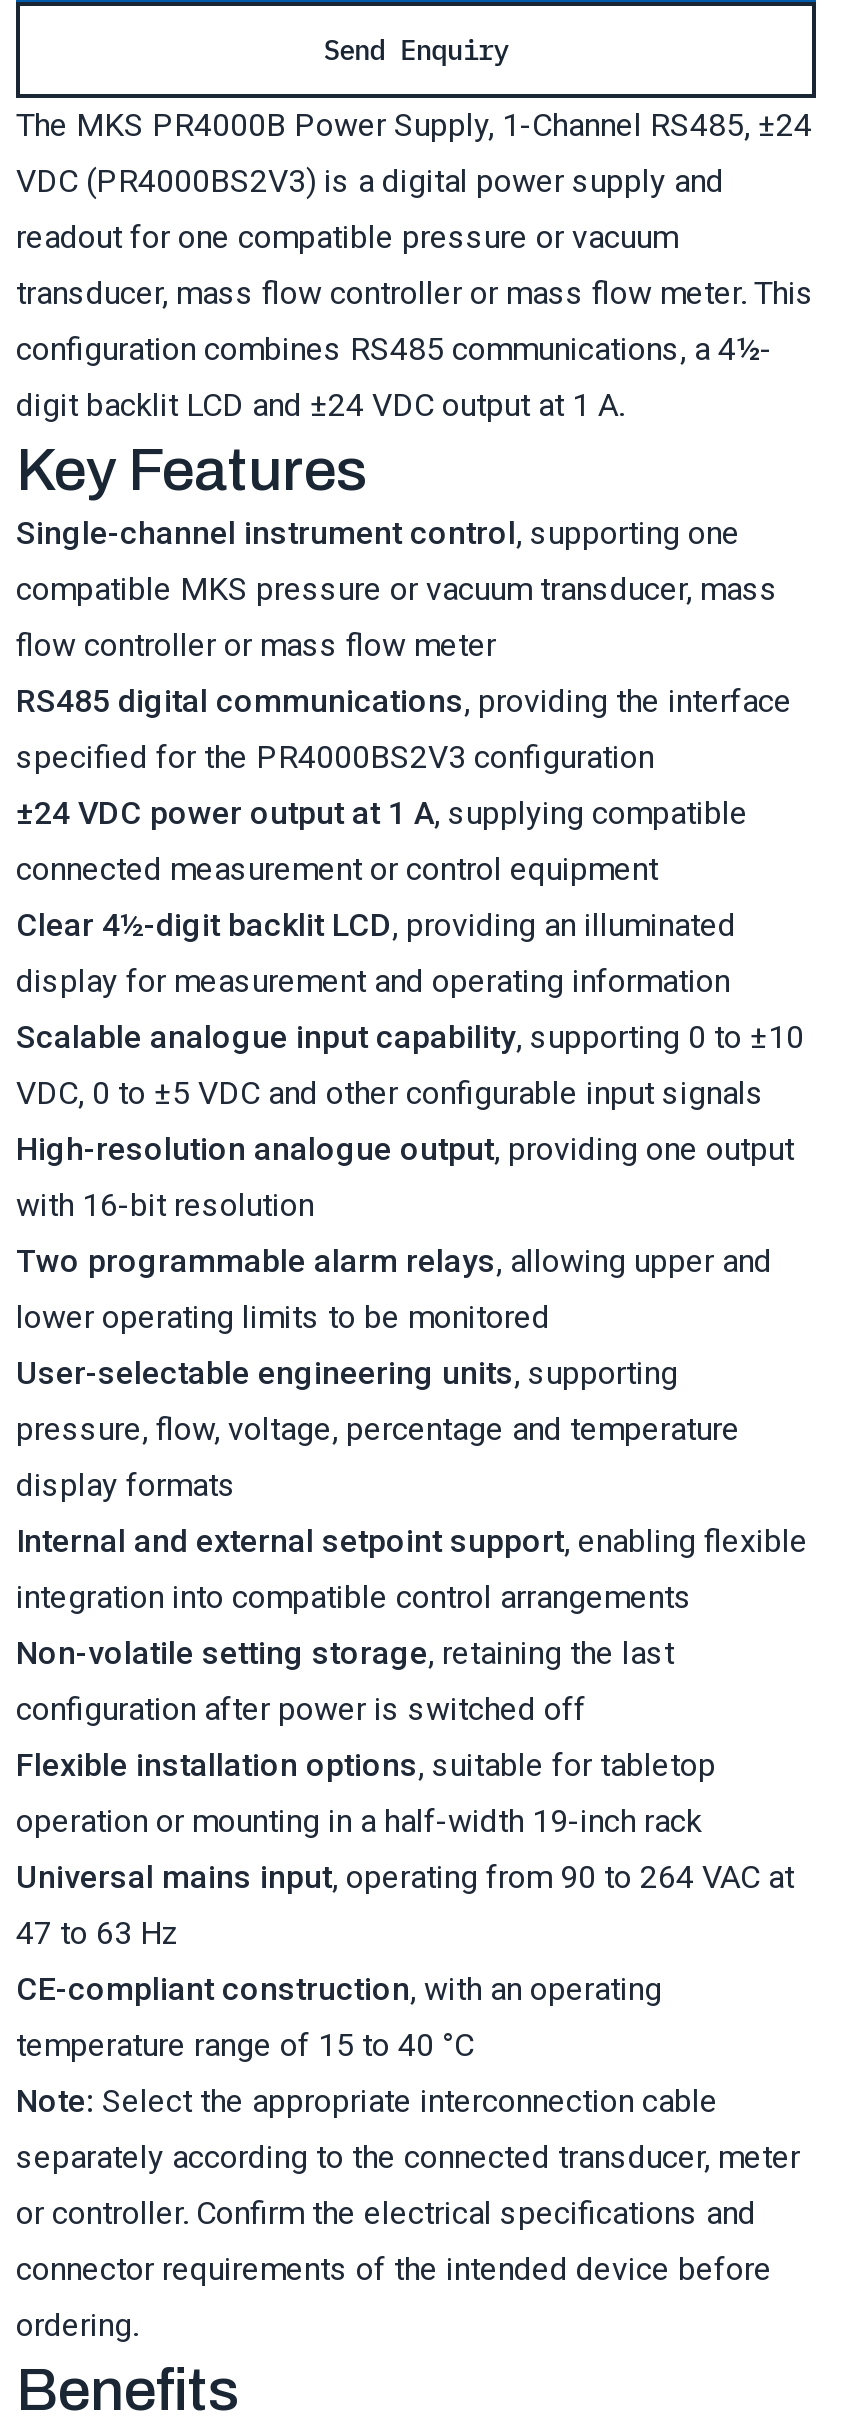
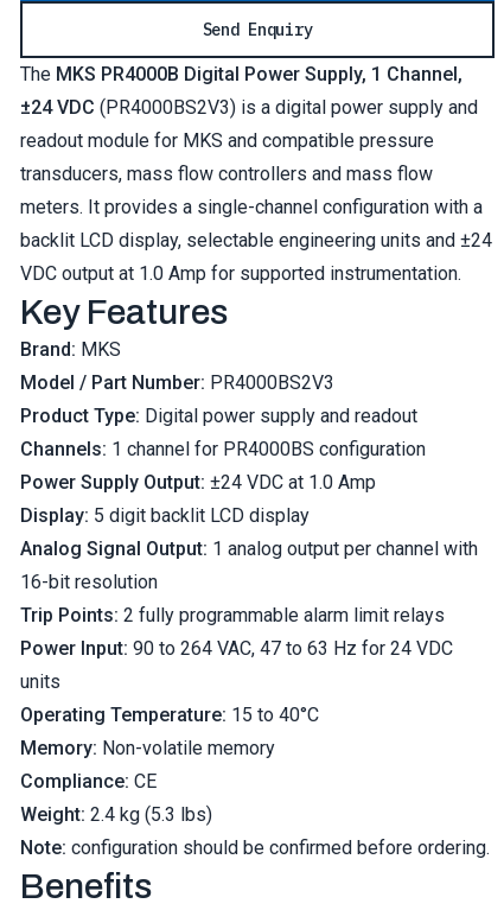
[16,106,814,424] The MKS PR4000B Power Supply, 1-Channel RS485, ±24 | VDC (PR4000BS2V3) is a digital power supply and | readout for one compatible pressure or vacuum | transducer, mass flow controller or mass flow meter. This | configuration combines RS485 communications, a 4½- | digit backlit LCD and ±24 VDC output at 1 A. -> [20,63,492,285] The MKS PR4000B Digital Power Supply, 1 Channel, | ±24 VDC (PR4000BS2V3) is a digital power supply and | readout module for MKS and compatible pressure | transducers, mass flow controllers and mass flow | meters. It provides a single-channel configuration with a | backlit LCD display, selectable engineering units and ±24 | VDC output at 1.0 Amp for supported instrumentation.
moved [16,438,366,502] -> [20,293,228,331]: Key Features
[16,514,808,2344] Single-channel instrument control, supporting one | compatible MKS pressure or vacuum transducer, mass | flow controller or mass flow meter | RS485 digital communications, providing the interface | specified for the PR4000BS2V3 configuration | ±24 VDC power output at 1 A, supplying compatible | connected measurement or control equipment | Clear 4½-digit backlit LCD, providing an illuminated | display for measurement and operating information | Scalable analogue input capability, supporting 0 to ±10 | VDC, 0 to ±5 VDC and other configurable input signals | High-resolution analogue output, providing one output | with 16-bit resolution | Two programmable alarm relays, allowing upper and | lower operating limits to be monitored | User-selectable engineering units, supporting | pressure, flow, voltage, percentage and temperature | display formats | Internal and external setpoint support, enabling flexible | integration into compatible control arrangements | Non-volatile setting storage, retaining the last | configuration after power is switched off | Flexible installation options, suitable for tabletop | operation or mounting in a half-width 19-inch rack | Universal mains input, operating from 90 to 264 VAC at | 47 to 63 Hz | CE-compliant construction, with an operating | temperature range of 15 to 40 °C | Note: Select the appropriate interconnection cable | separately according to the connected transducer, meter | or controller. Confirm the electrical specifications and | connector requirements of the intended device before | ordering. -> [20,338,490,859] Brand: MKS | Model / Part Number: PR4000BS2V3 | Product Type: Digital power supply and readout | Channels: 1 channel for PR4000BS configuration | Power Supply Output: ±24 VDC at 1.0 Amp | Display: 5 digit backlit LCD display | Analog Signal Output: 1 analog output per channel with | 16-bit resolution | Trip Points: 2 fully programmable alarm limit relays | Power Input: 90 to 264 VAC, 47 to 63 Hz for 24 VDC | units | Operating Temperature: 15 to 40°C | Memory: Non-volatile memory | Compliance: CE | Weight: 2.4 kg (5.3 lbs) | Note: configuration should be confirmed before ordering.

